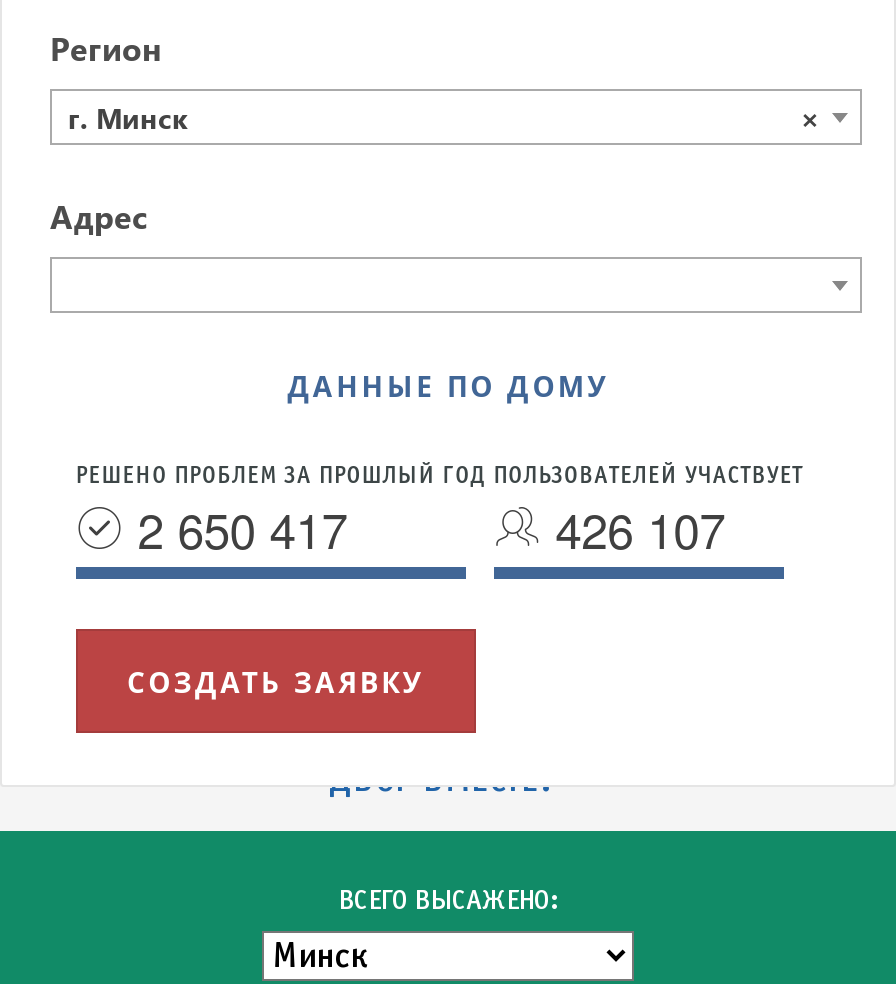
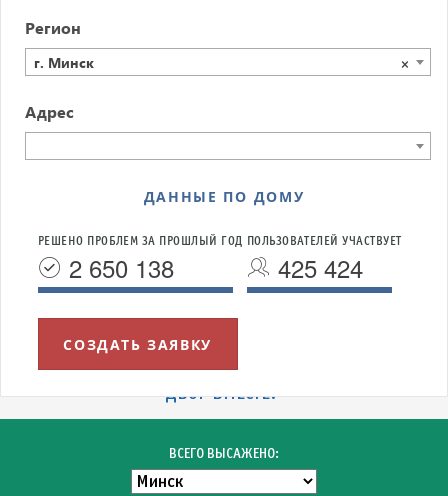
[123,492,347,562] 2 650 417 -> [62,250,174,285] 2 650 138
[541,492,725,562] 426 107 -> [271,250,363,285] 425 424

